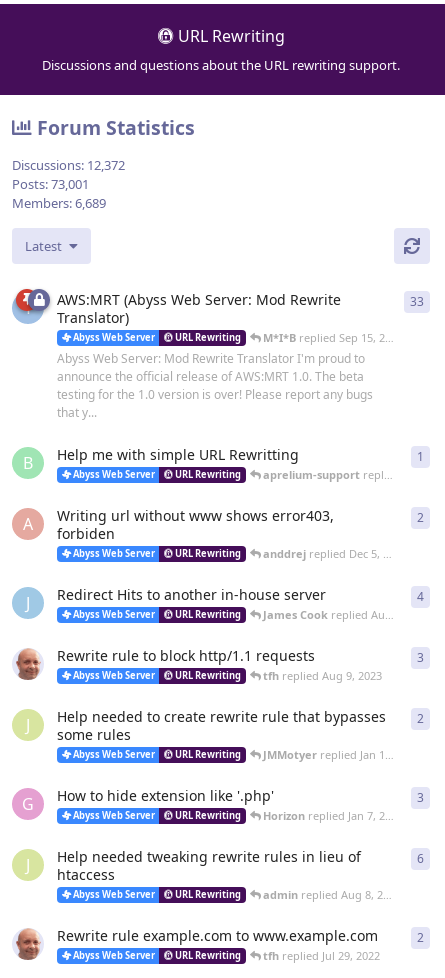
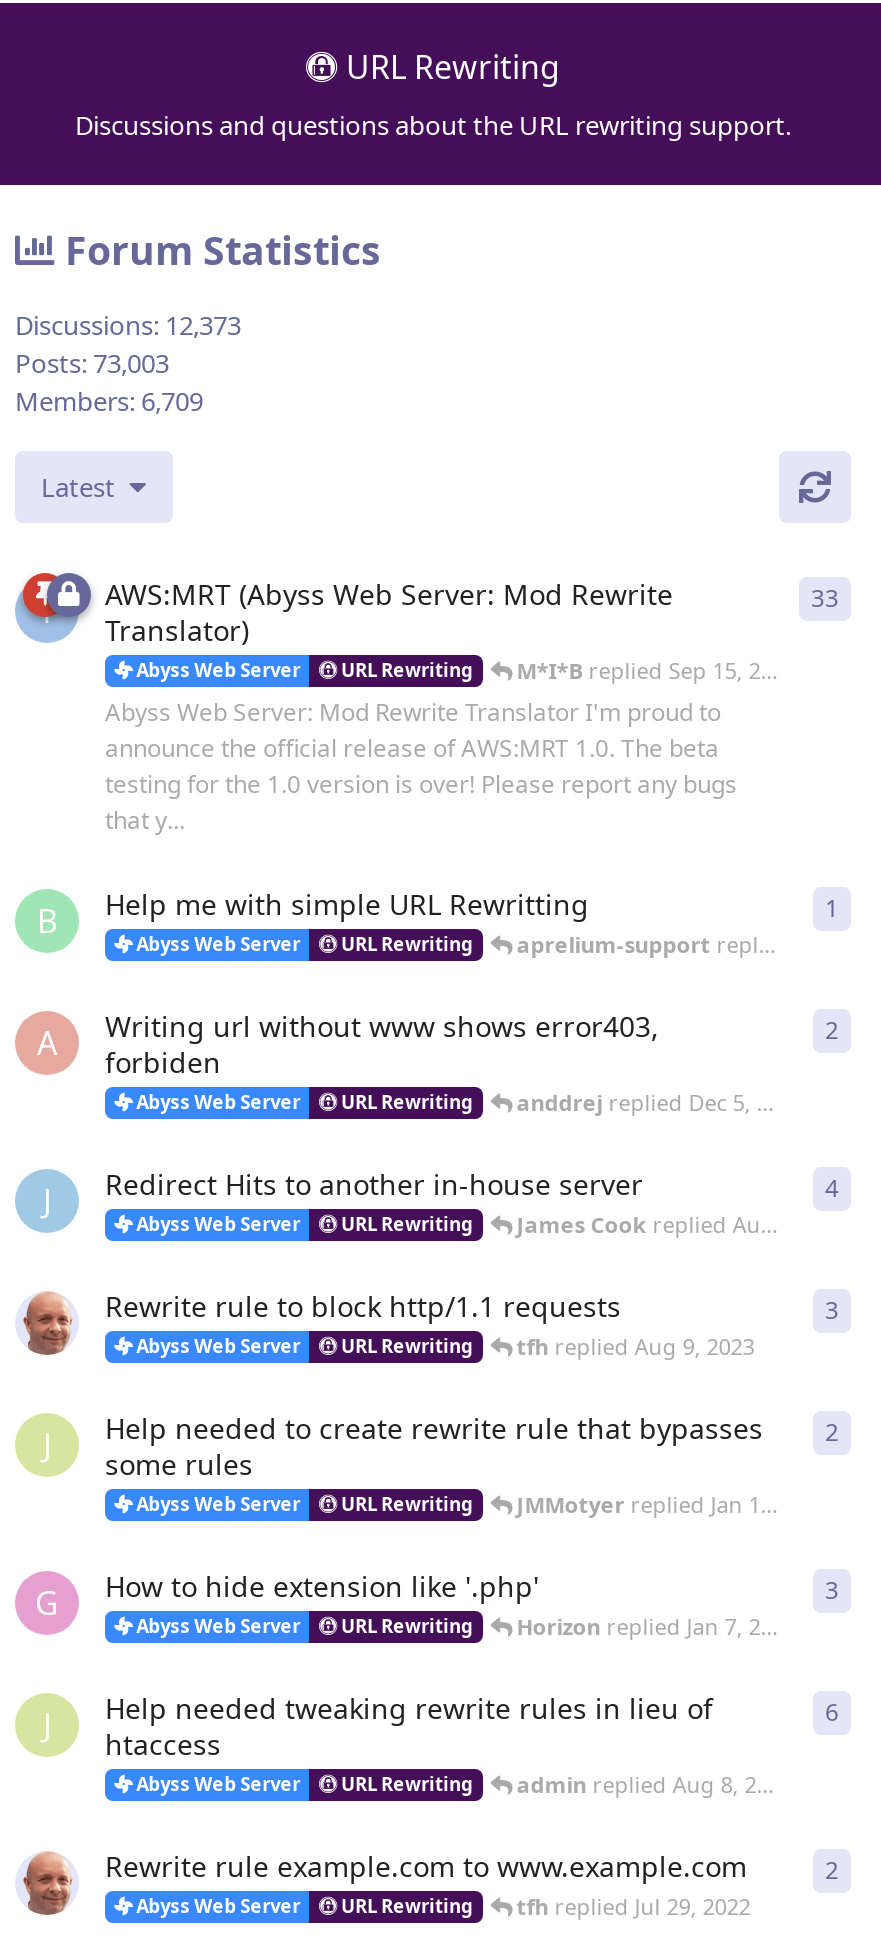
[12,156,125,174] Discussions: 12,372 -> [15,307,241,343] Discussions: 12,373
[12,175,89,193] Posts: 73,001 -> [15,345,169,381] Posts: 73,003
[12,194,106,212] Members: 6,689 -> [15,383,203,419] Members: 6,709

